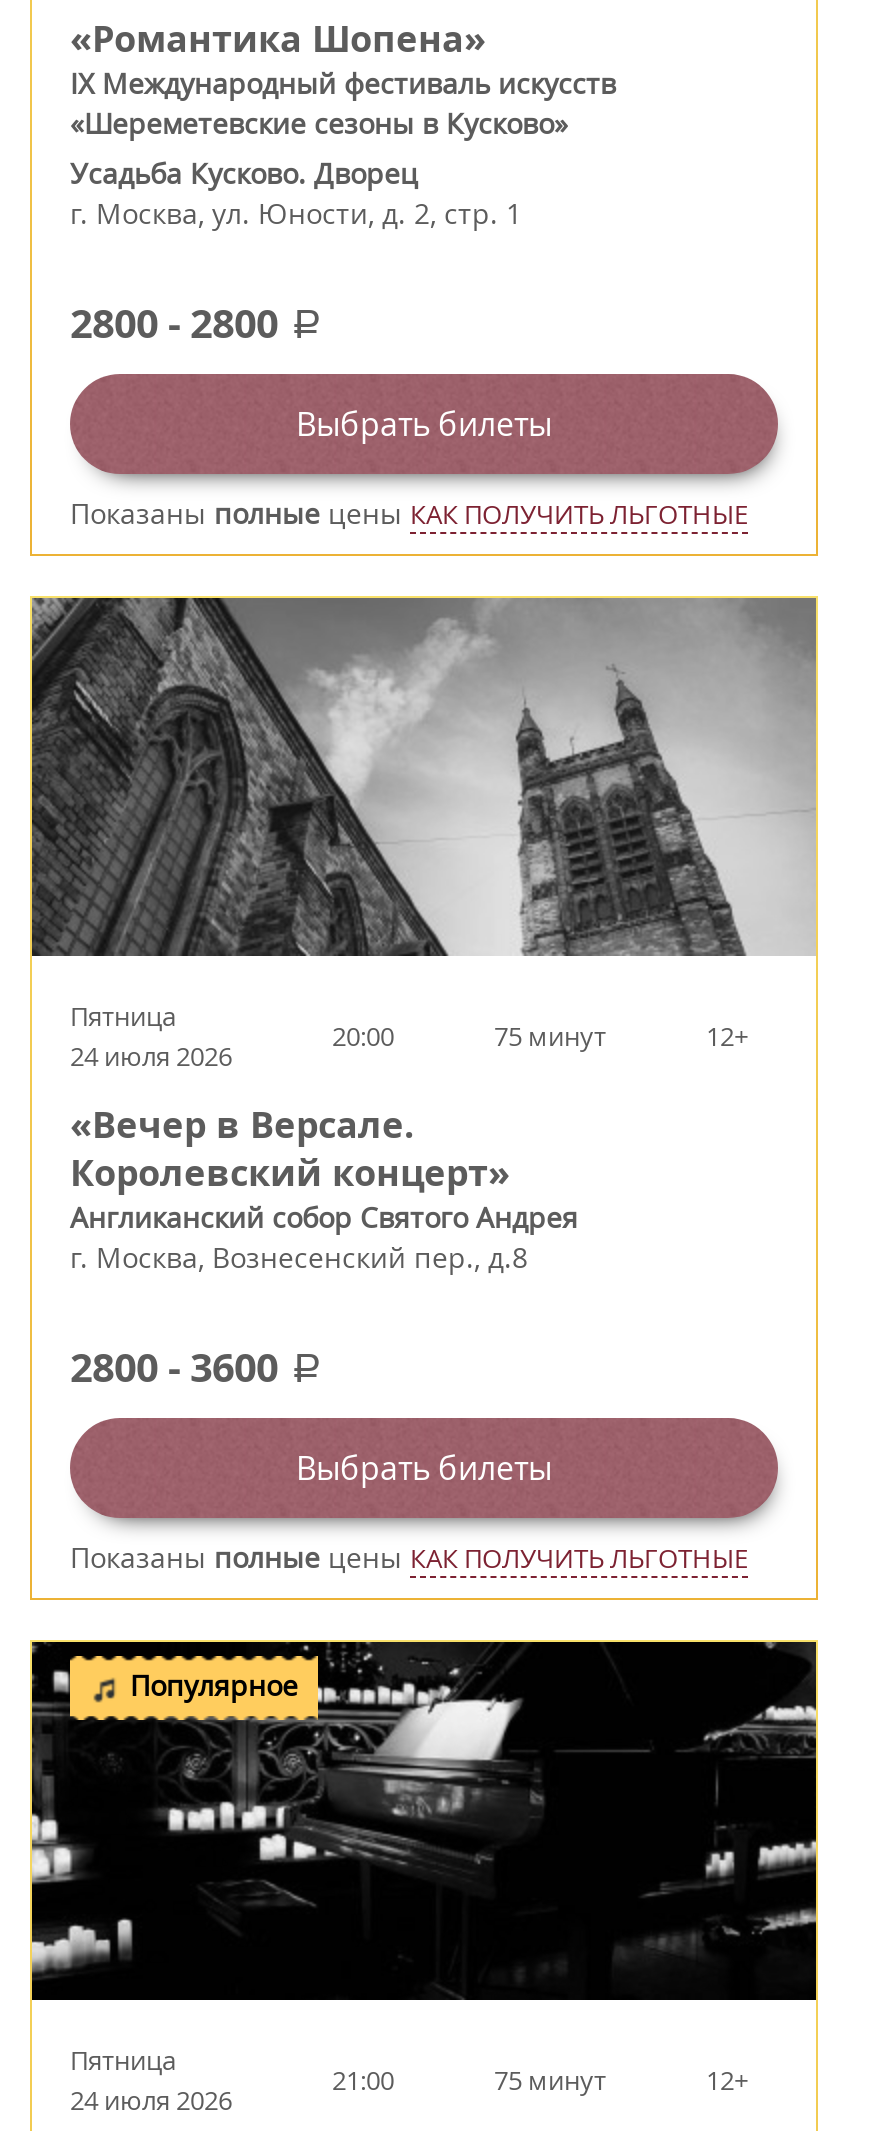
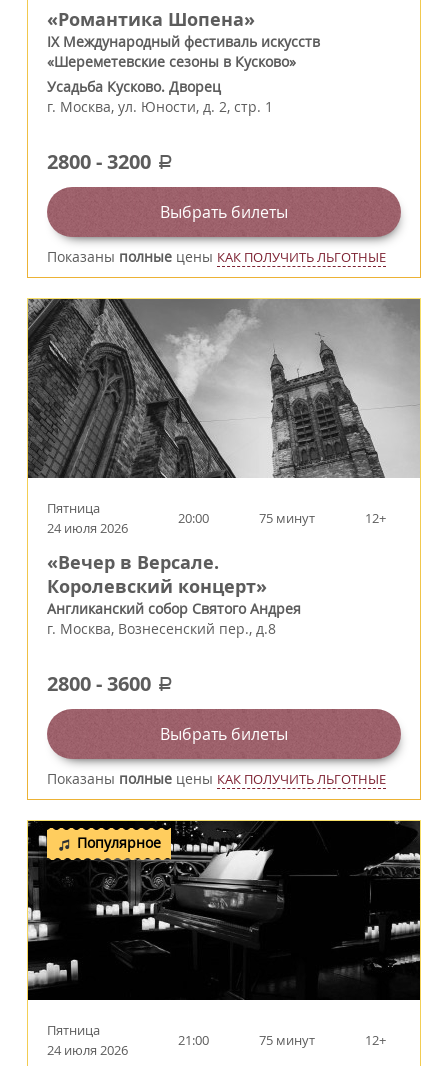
[70,296,322,350] 2800 - 2800 a -> [47,148,173,175] 2800 - 3200 a

